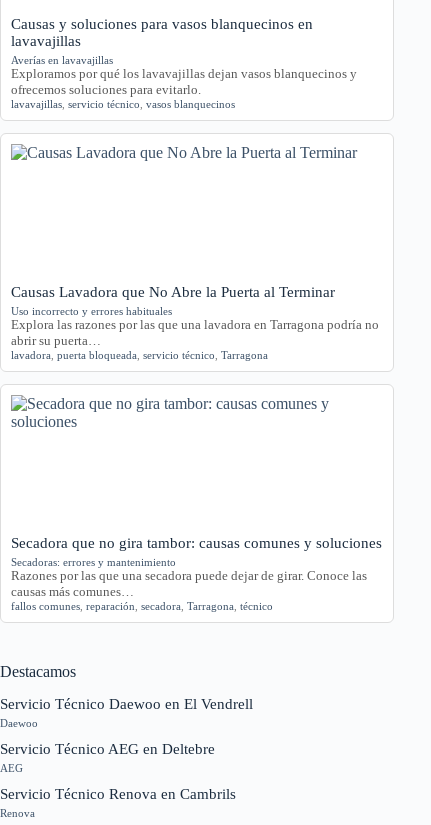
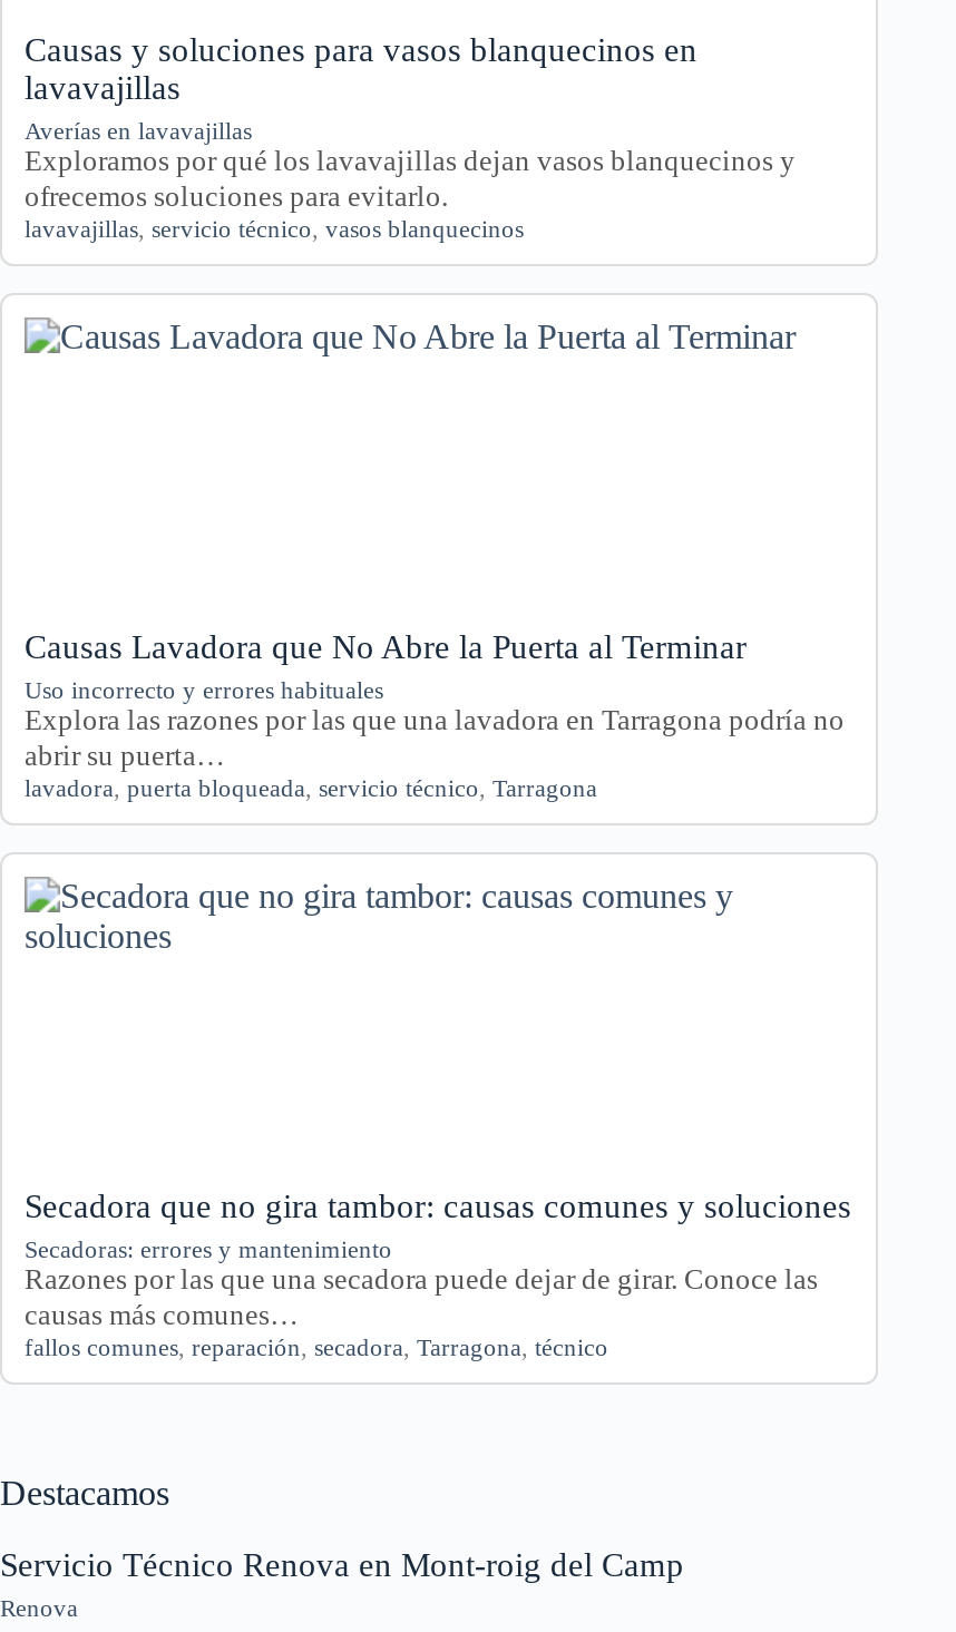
[0,696,253,802] Servicio Técnico Daewoo en El Vendrell | Daewoo | Servicio Técnico AEG en Deltebre | AEG | Servicio Técnico Renova en Cambrils -> [0,1547,684,1582] Servicio Técnico Renova en Mont-roig del Camp

